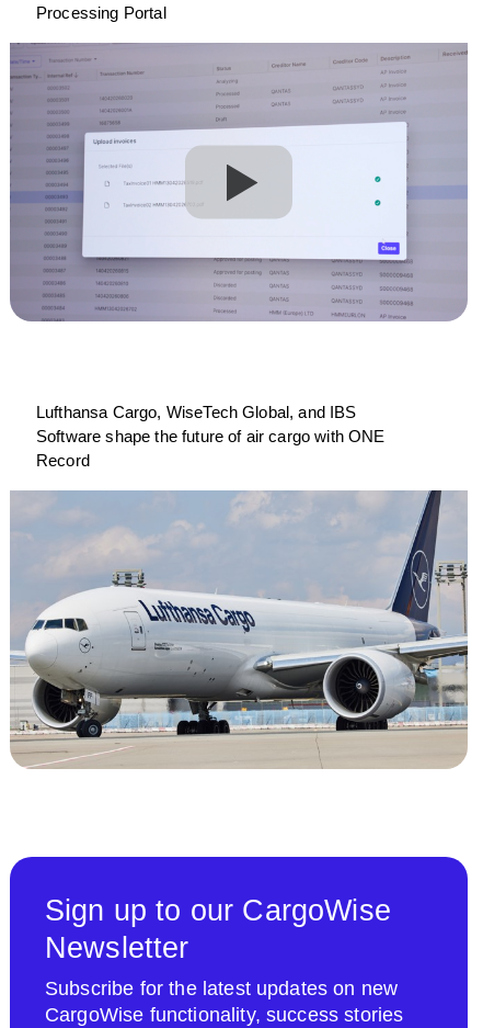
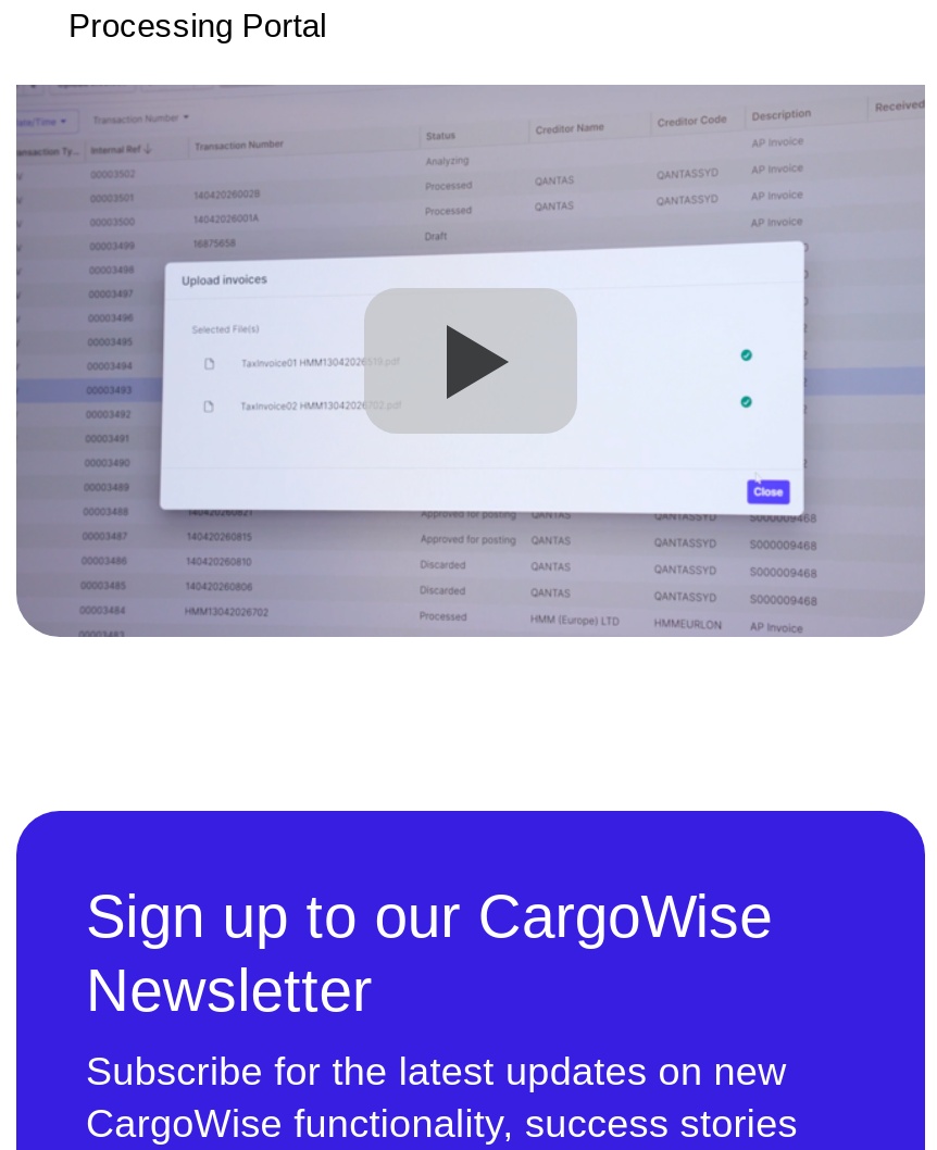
[36,403,385,470] Lufthansa Cargo, WiseTech Global, and IBS | Software shape the future of air cargo with ONE | Record -> none
[10,490,468,769] [image] -> none

